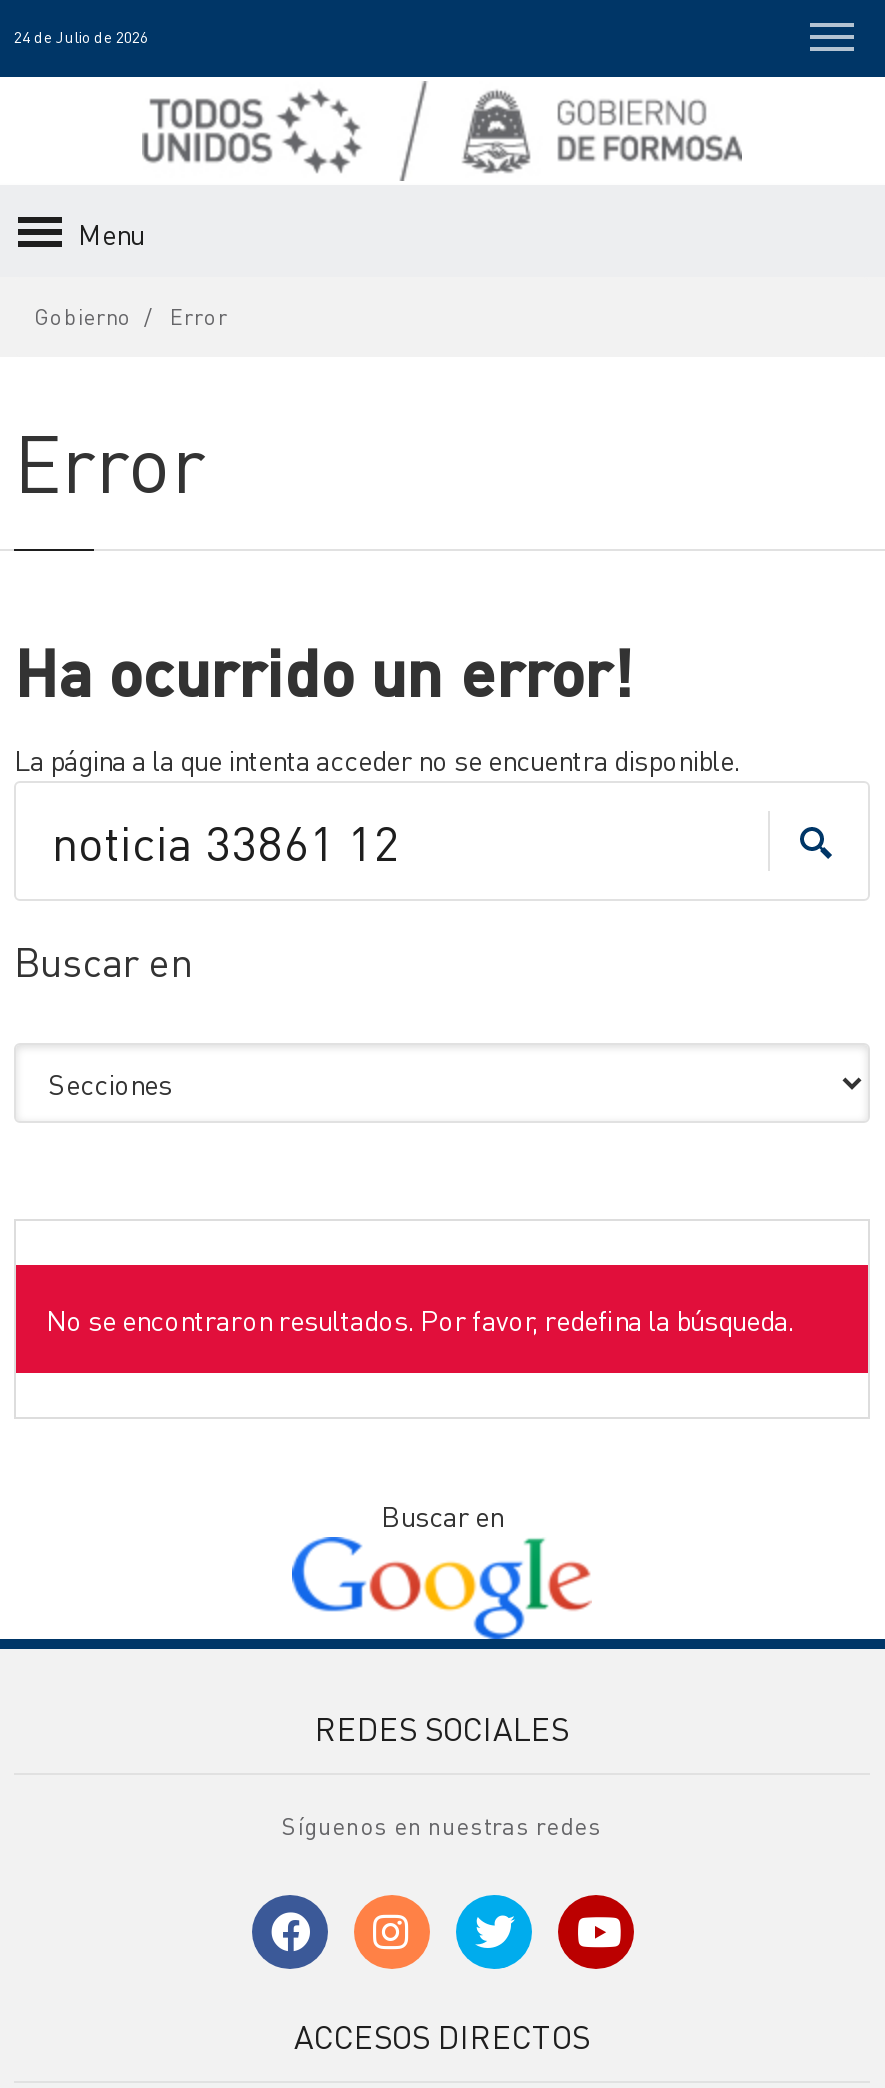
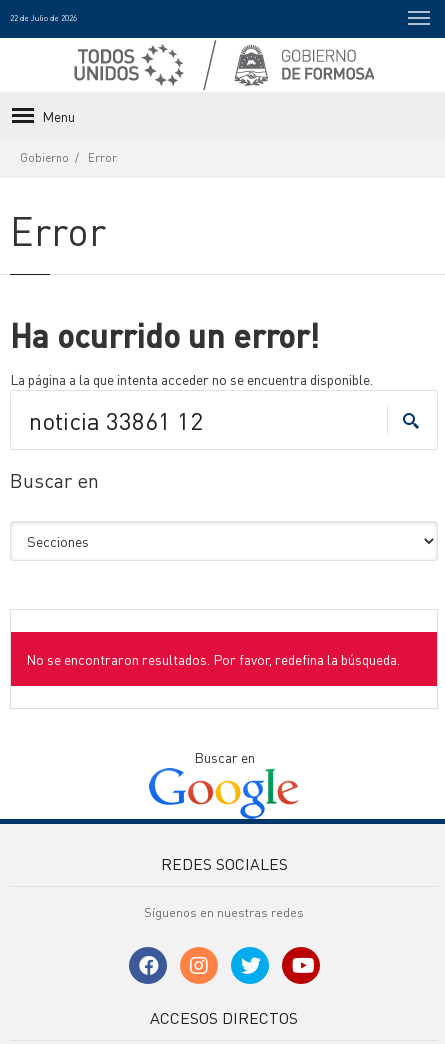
[14,27,148,47] 24 de Julio de 2026 -> [10,13,77,23] 22 de Julio de 2026

